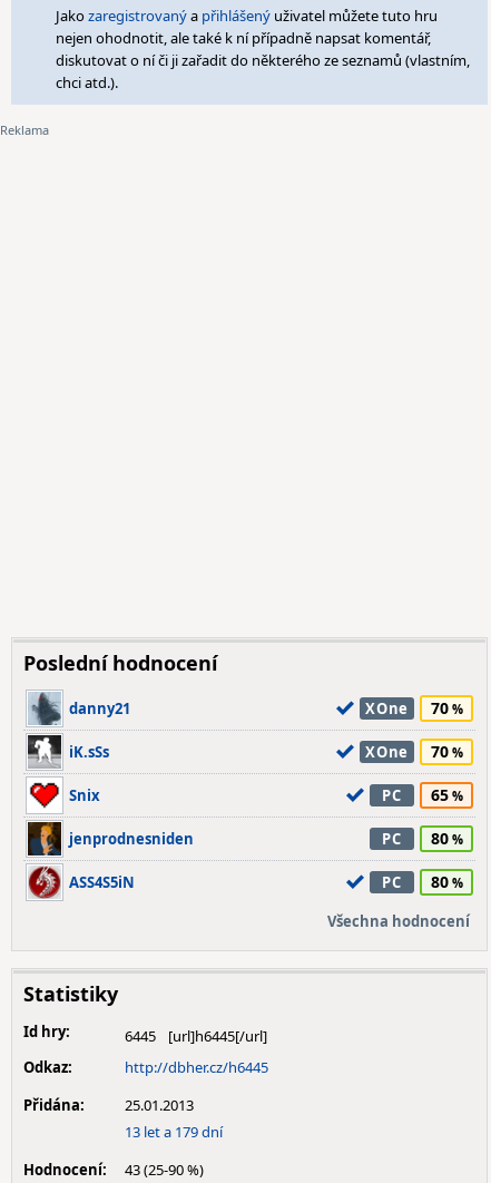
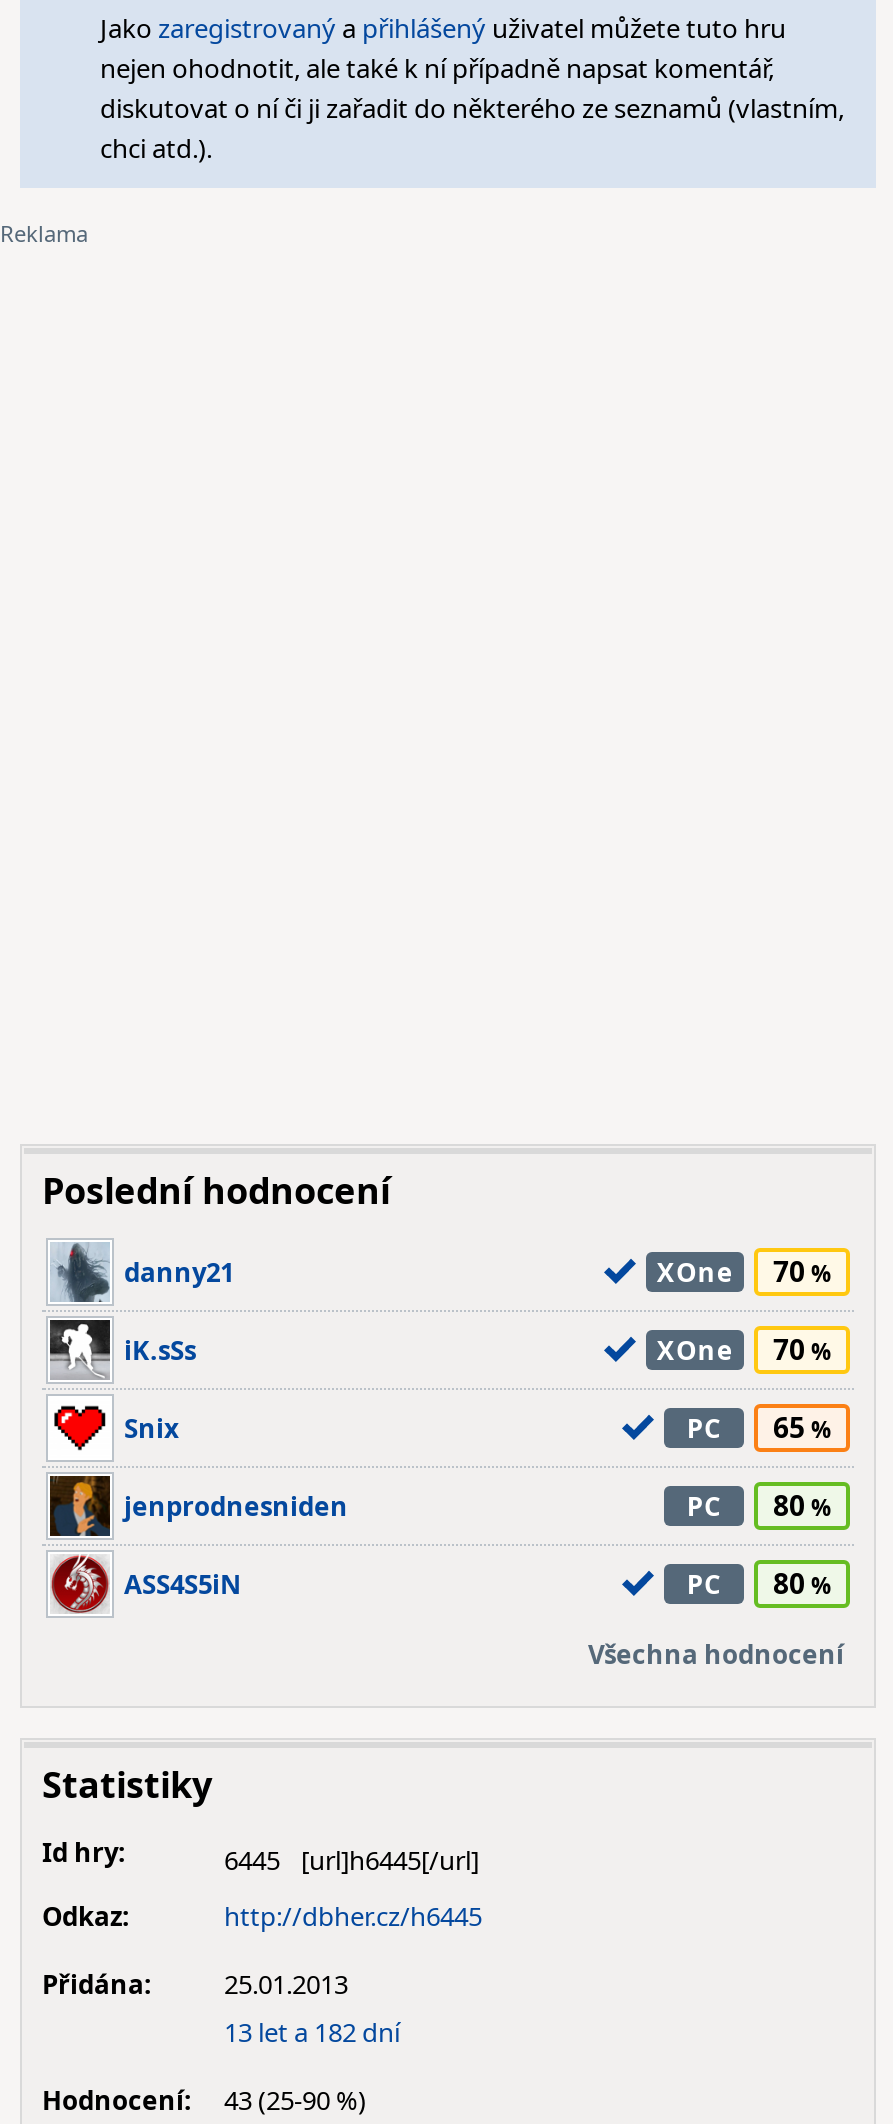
[125,1122,223,1142] 13 let a 179 dní -> [224,2014,400,2050] 13 let a 182 dní

